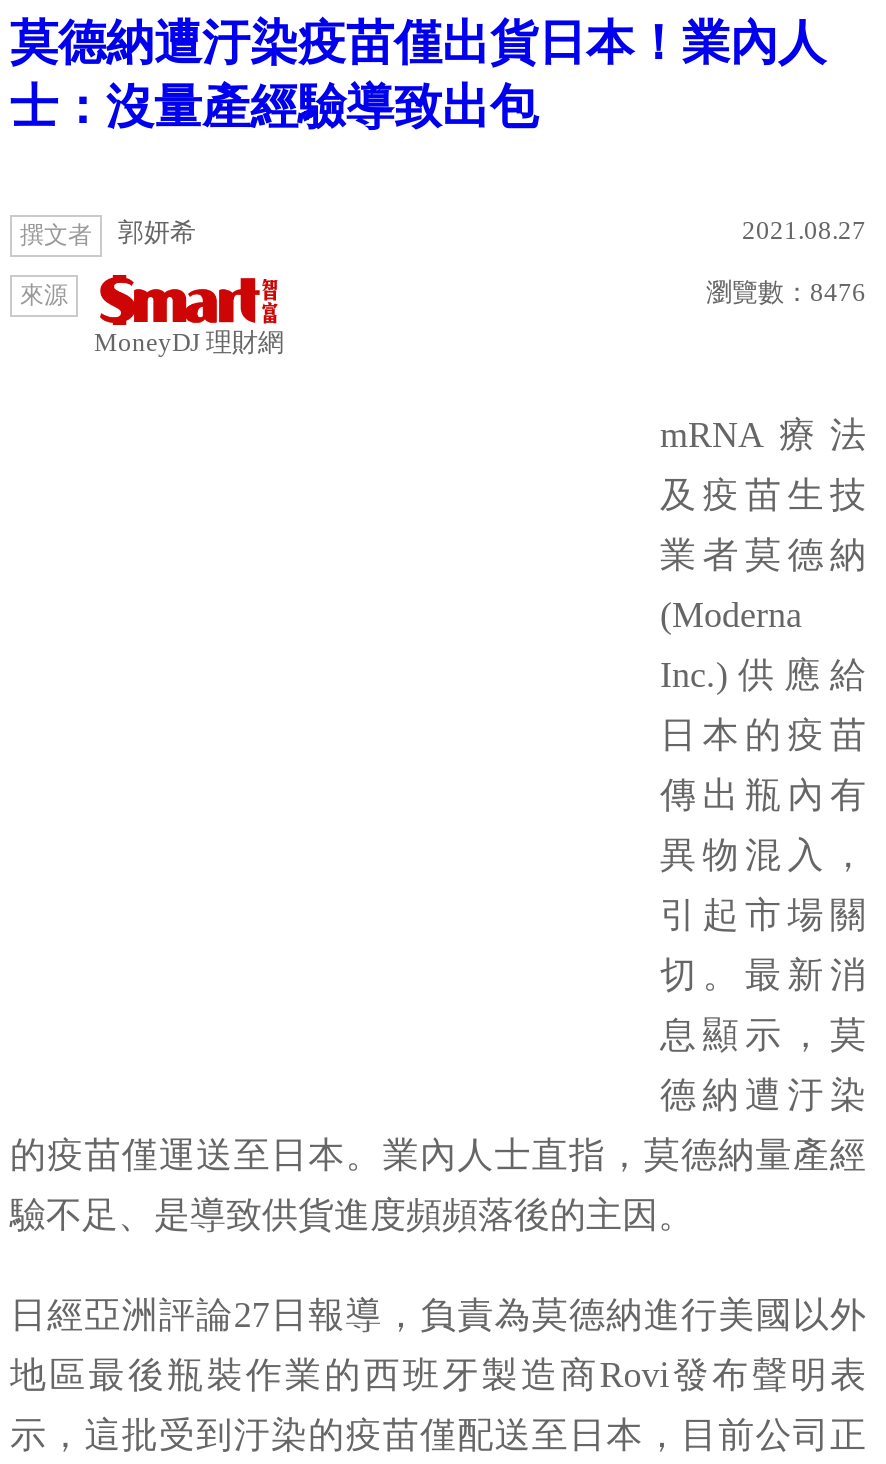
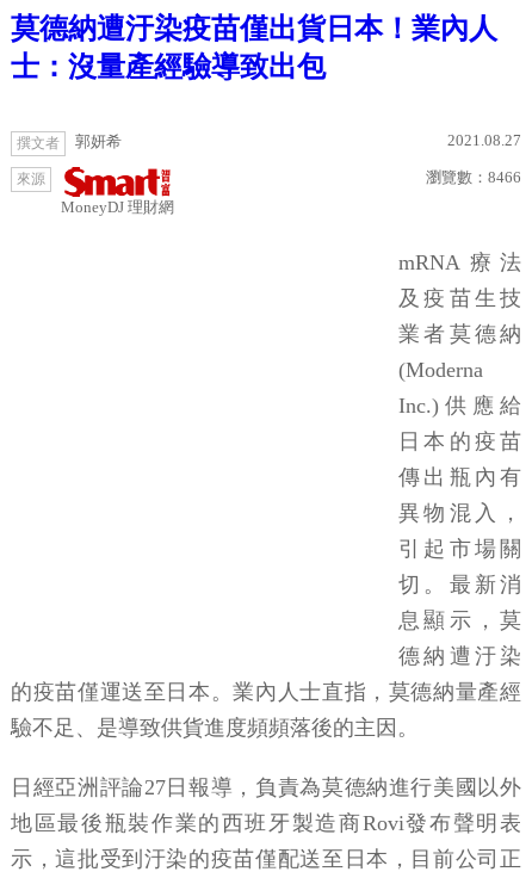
[706,277,866,307] 瀏覽數：8476 -> [426,168,521,186] 瀏覽數：8466

